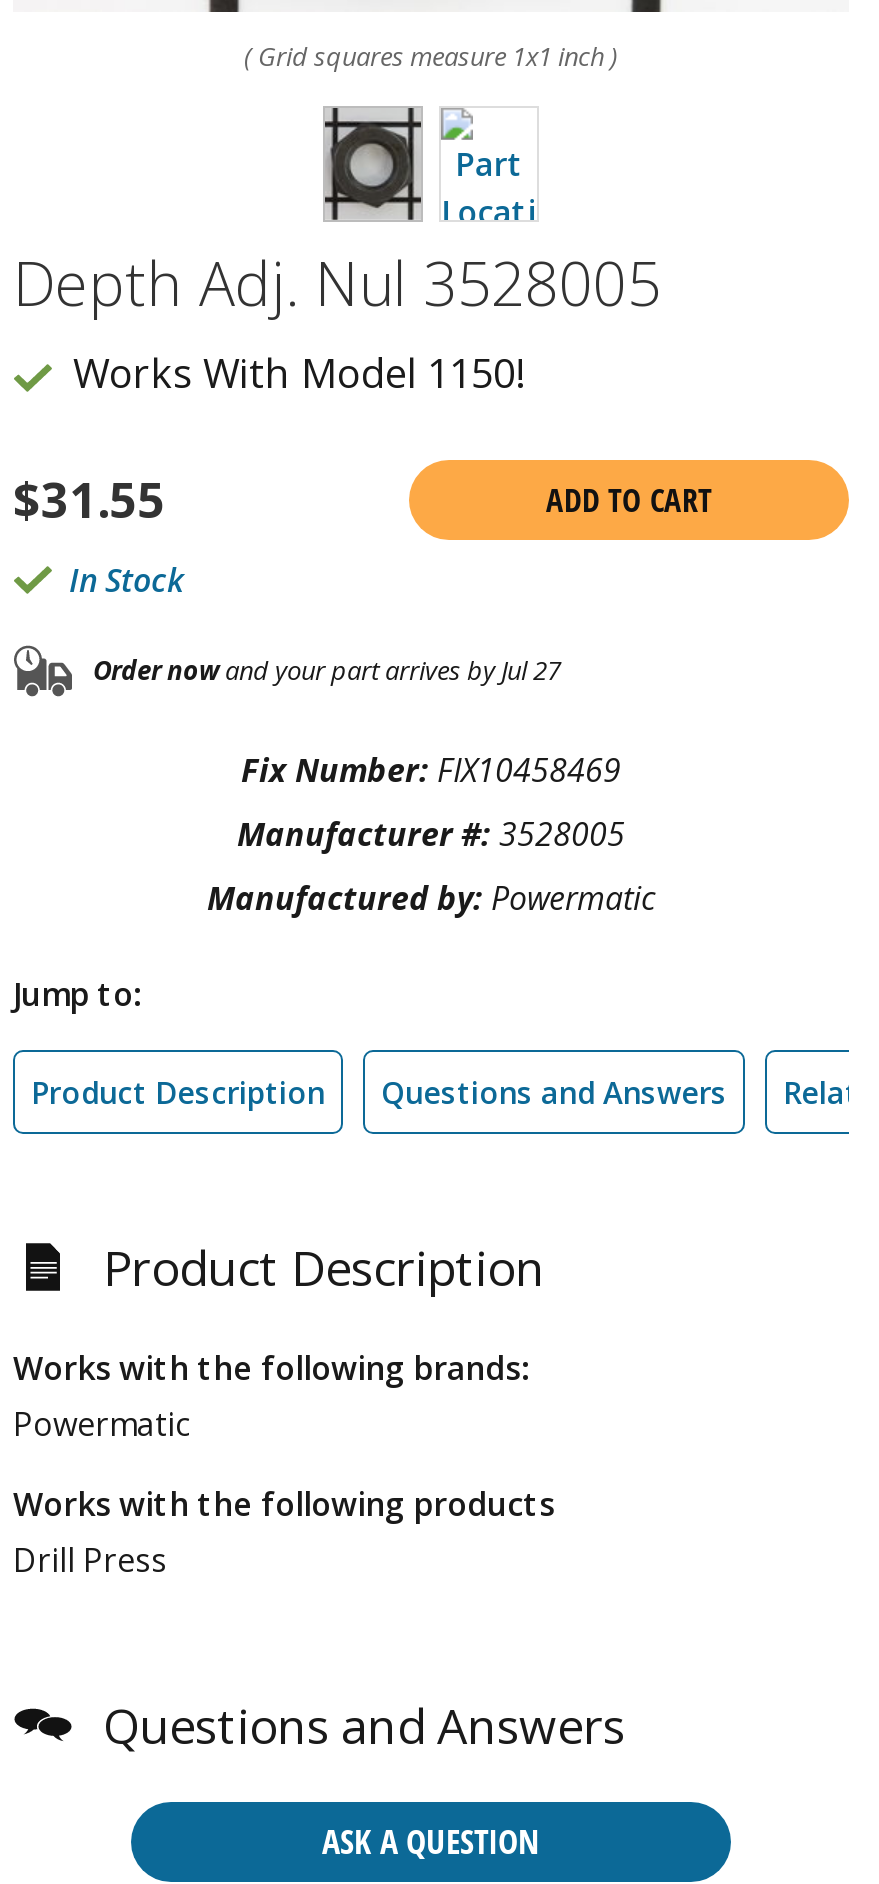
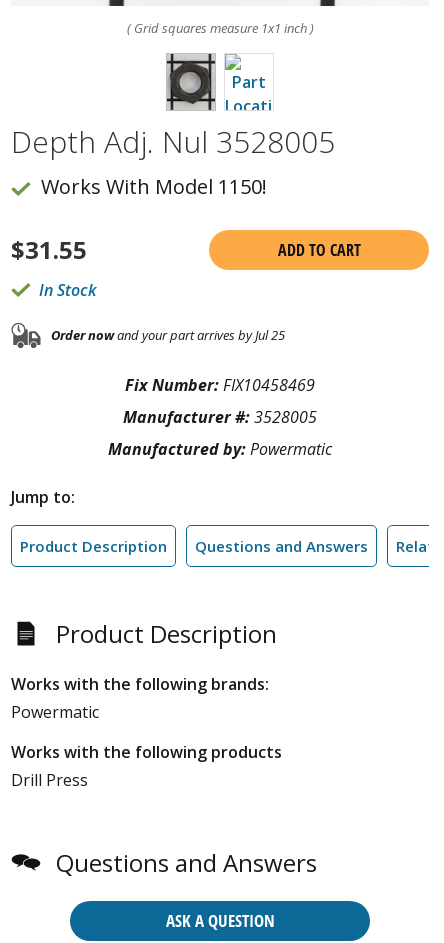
[93,653,561,689] Order nowand your part arrives by Jul 27 -> [51,326,285,344] Order nowand your part arrives by Jul 25

